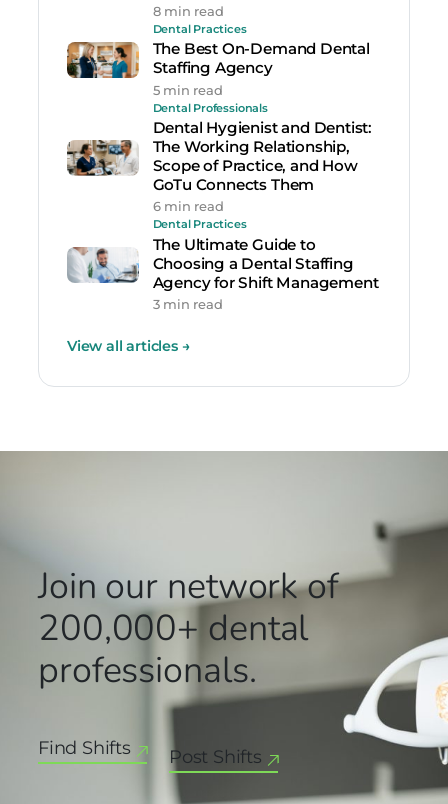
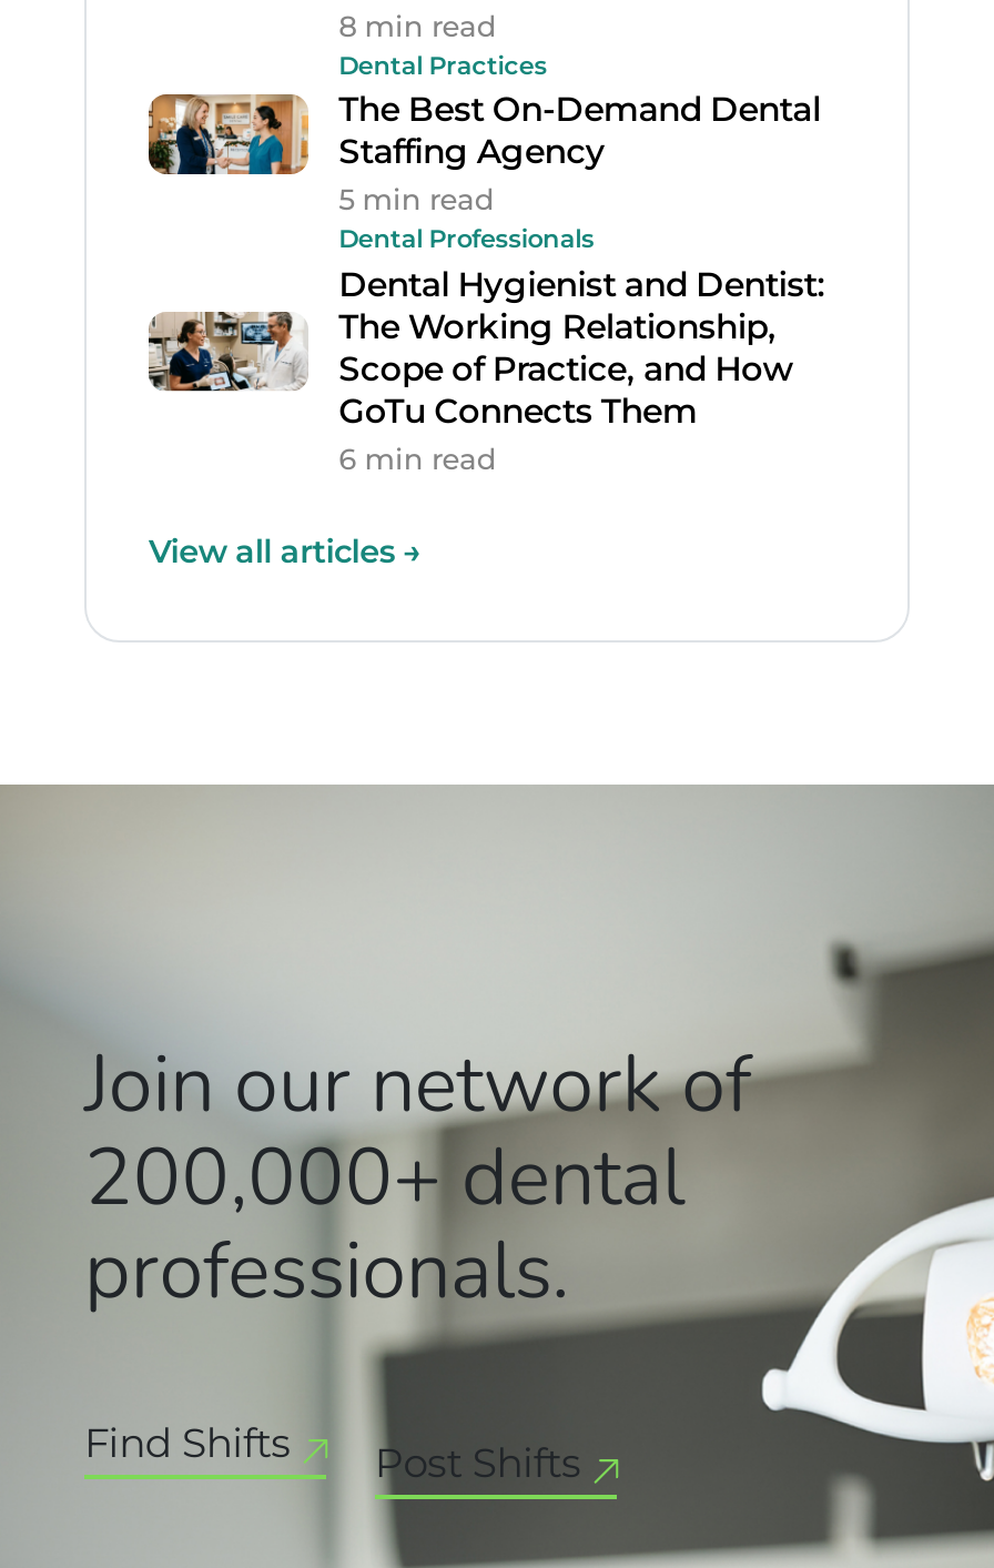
[66,217,378,312] [image] | Dental Practices | The Ultimate Guide to | Choosing a Dental Staffing | Agency for Shift Management | 3 min read -> none

